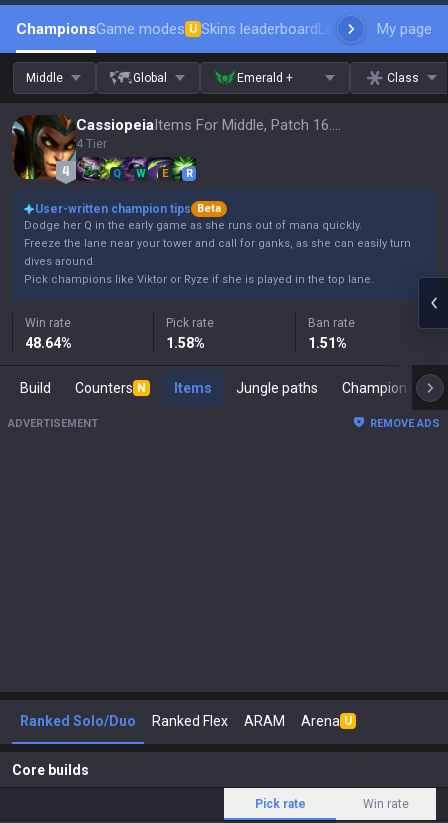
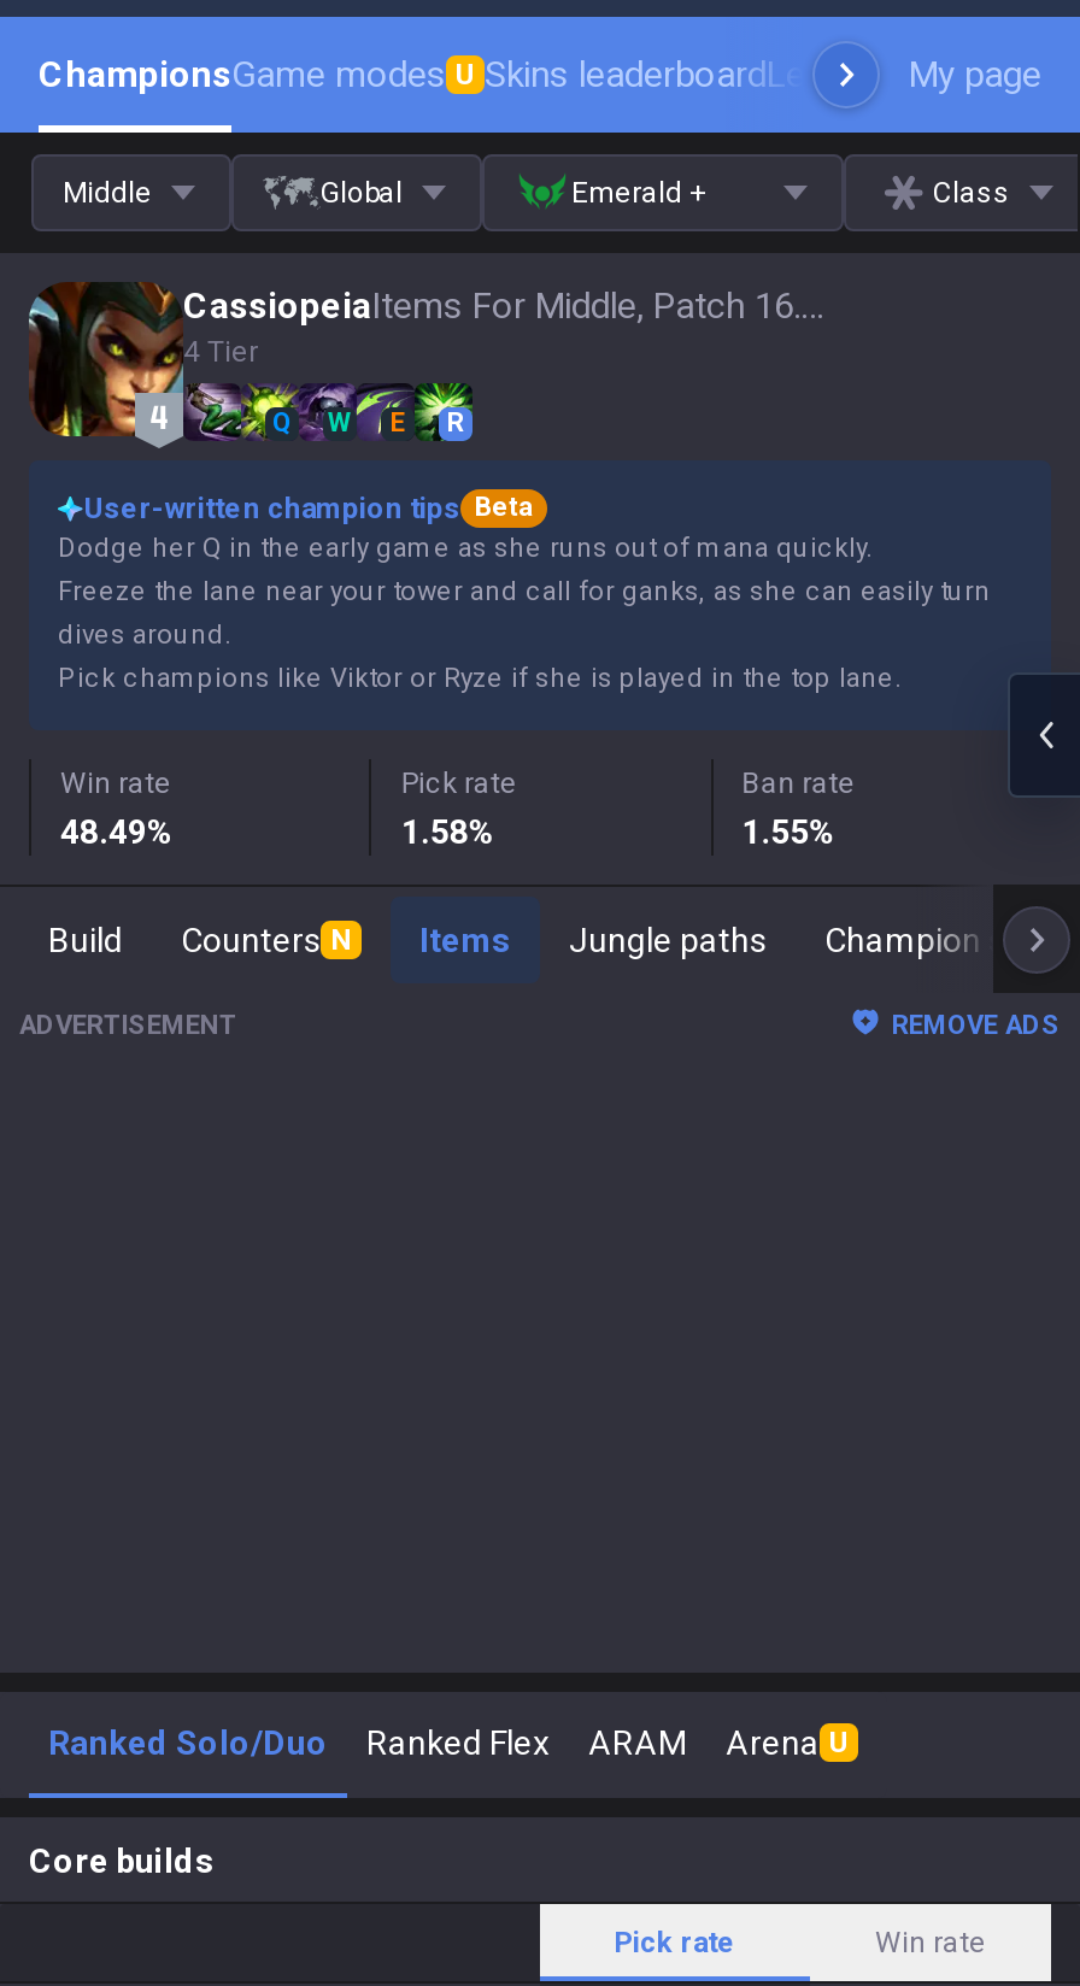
[25,335,72,351] 48.64% -> [60,812,174,851] 48.49%
[308,335,347,351] 1.51% -> [742,812,836,851] 1.55%

